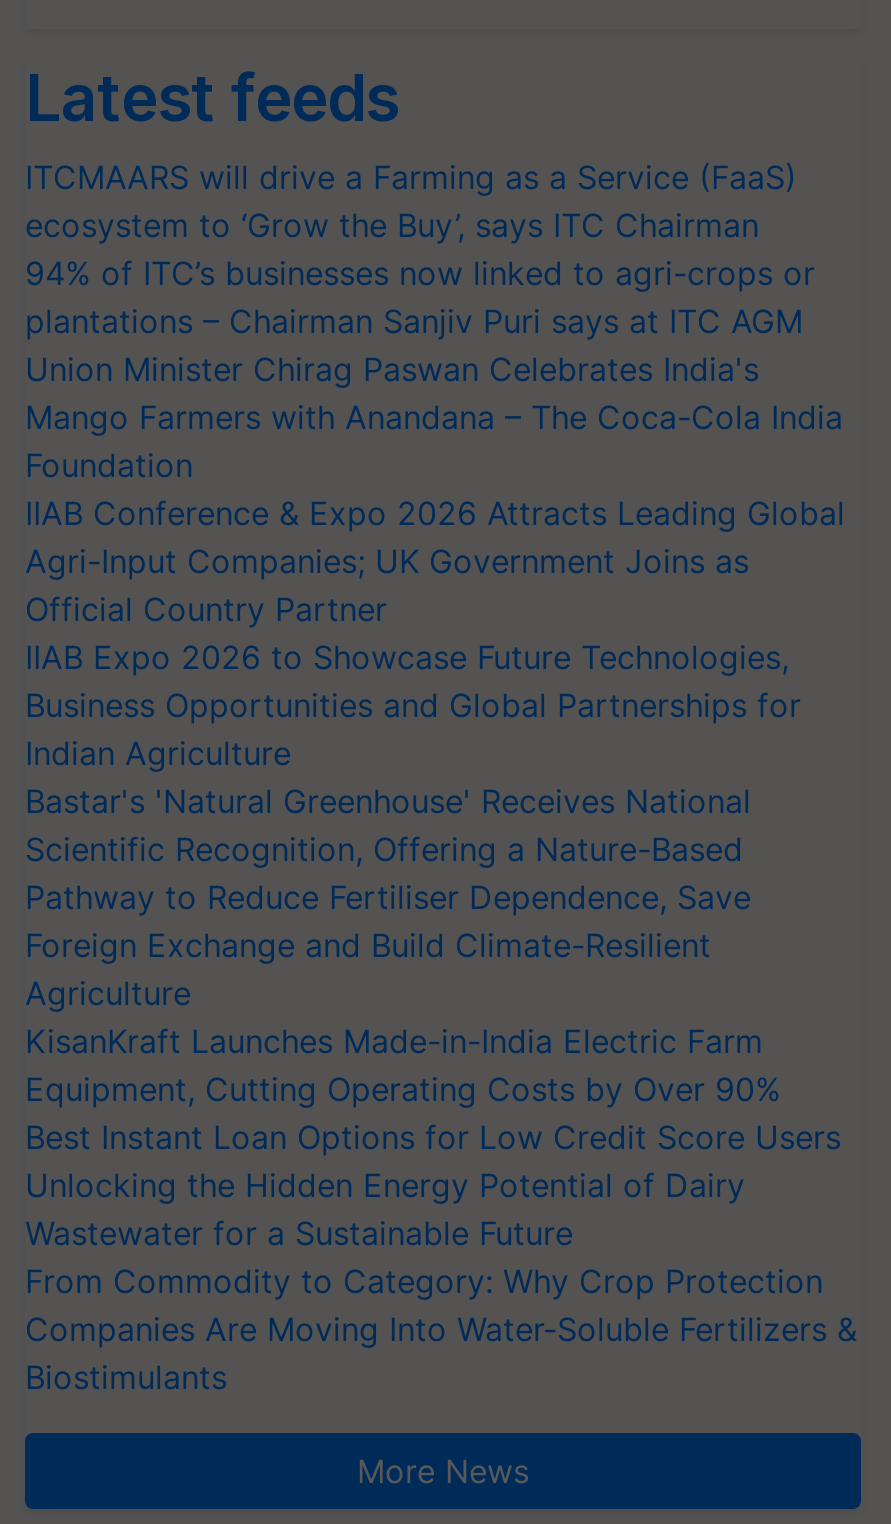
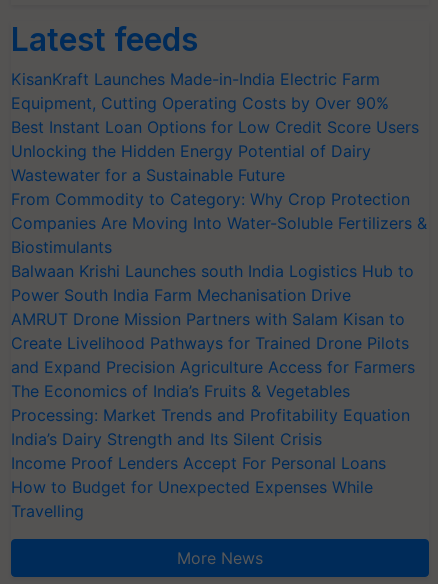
[25,157,845,1013] ITCMAARS will drive a Farming as a Service (FaaS) | ecosystem to ‘Grow the Buy’, says ITC Chairman | 94% of ITC’s businesses now linked to agri-crops or | plantations – Chairman Sanjiv Puri says at ITC AGM | Union Minister Chirag Paswan Celebrates India's | Mango Farmers with Anandana – The Coca-Cola India | Foundation | IIAB Conference & Expo 2026 Attracts Leading Global | Agri-Input Companies; UK Government Joins as | Official Country Partner | IIAB Expo 2026 to Showcase Future Technologies, | Business Opportunities and Global Partnerships for | Indian Agriculture | Bastar's 'Natural Greenhouse' Receives National | Scientific Recognition, Offering a Nature-Based | Pathway to Reduce Fertiliser Dependence, Save | Foreign Exchange and Build Climate-Resilient | Agriculture -> none
moved [25,1021,857,1397] -> [11,69,427,257]: KisanKraft Launches Made-in-India Electric Farm | Equipment, Cutting Operating Costs by Over 90% | Best Instant Loan Options for Low Credit Score Users | Unlocking the Hidden Energy Potential of Dairy | Wastewater for a Sustainable Future | From Commodity to Category: Why Crop Protection | Companies Are Moving Into Water-Soluble Fertilizers & | Biostimulants
none -> [11,261,415,521] Balwaan Krishi Launches south India Logistics Hub to | Power South India Farm Mechanisation Drive | AMRUT Drone Mission Partners with Salam Kisan to | Create Livelihood Pathways for Trained Drone Pilots | and Expand Precision Agriculture Access for Farmers | The Economics of India’s Fruits & Vegetables | Processing: Market Trends and Profitability Equation | India’s Dairy Strength and Its Silent Crisis | Income Proof Lenders Accept For Personal Loans | How to Budget for Unexpected Expenses While | Travelling

